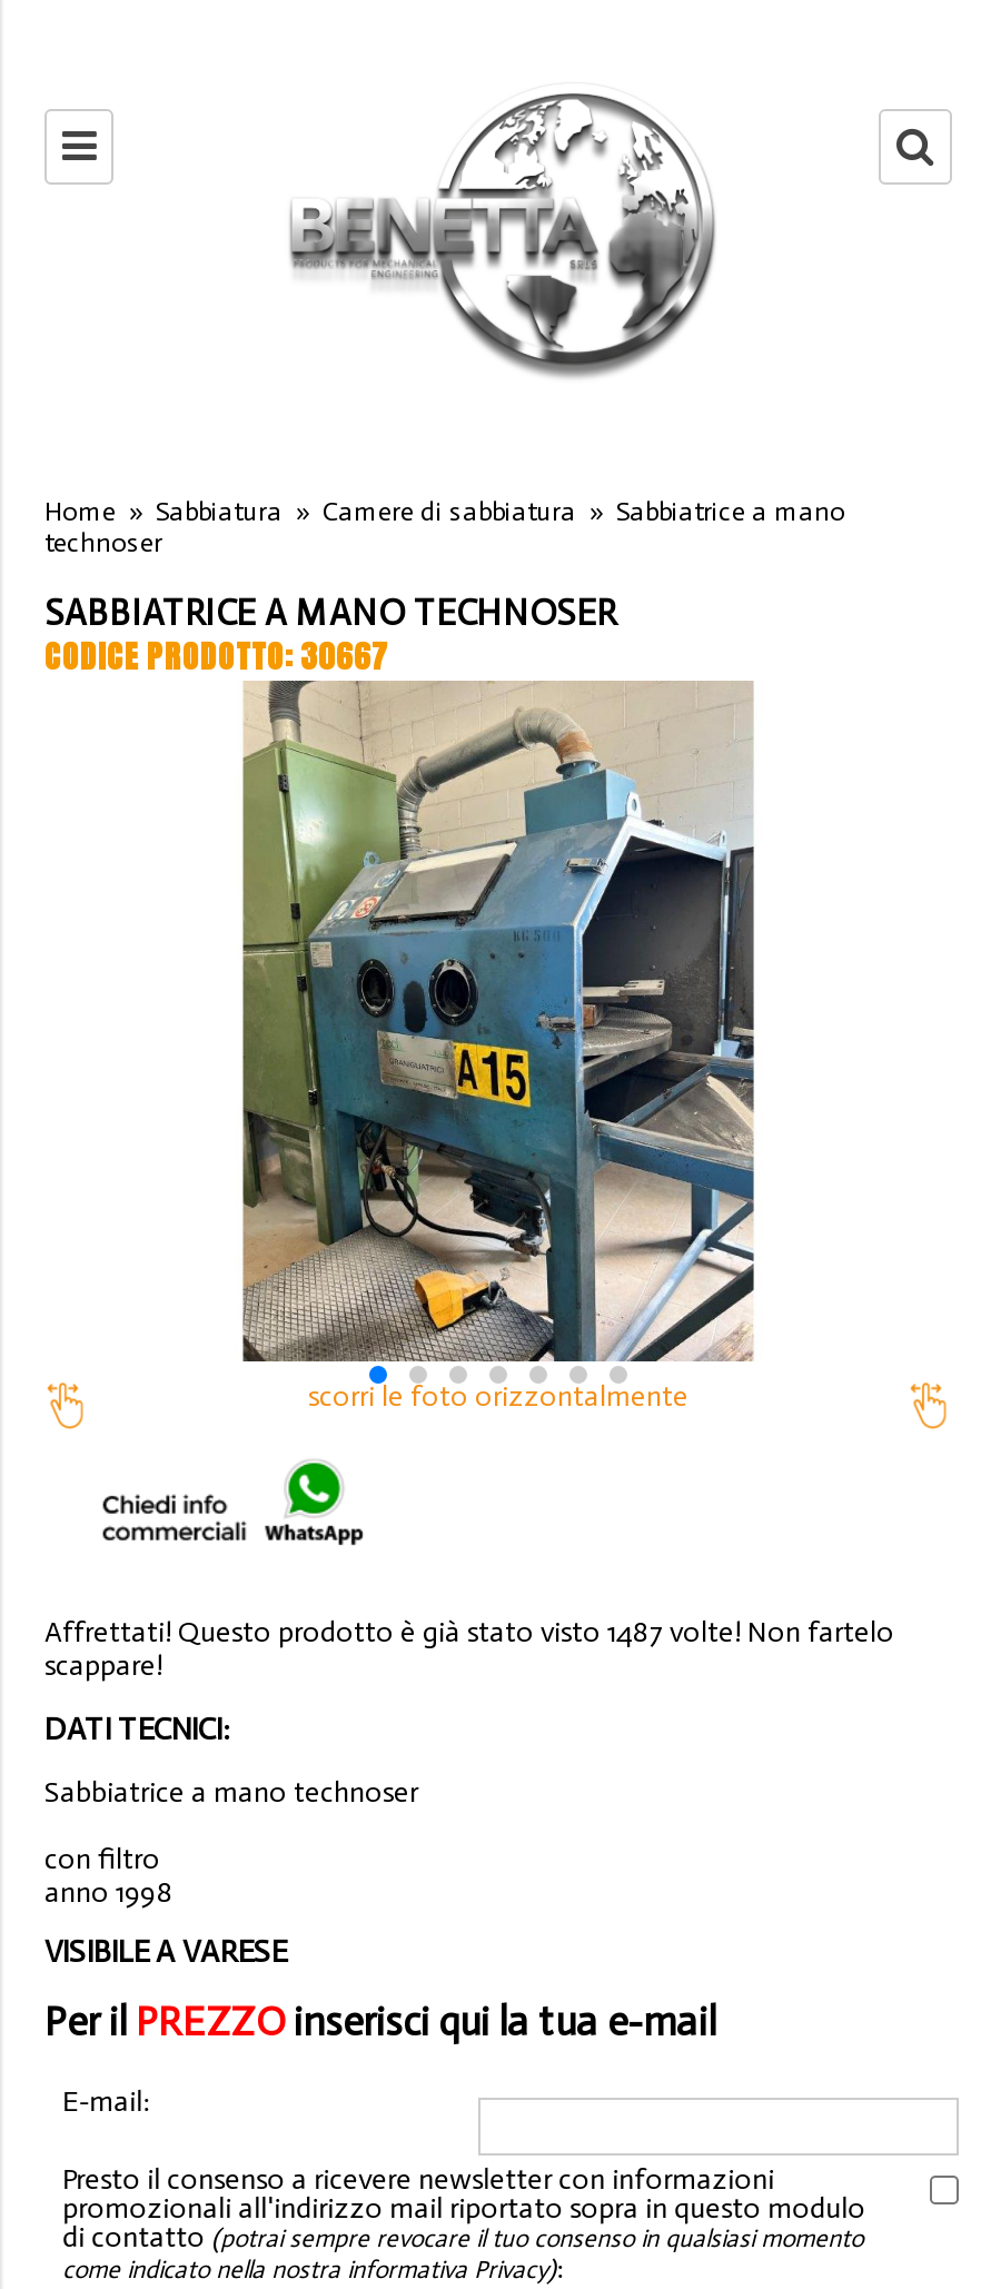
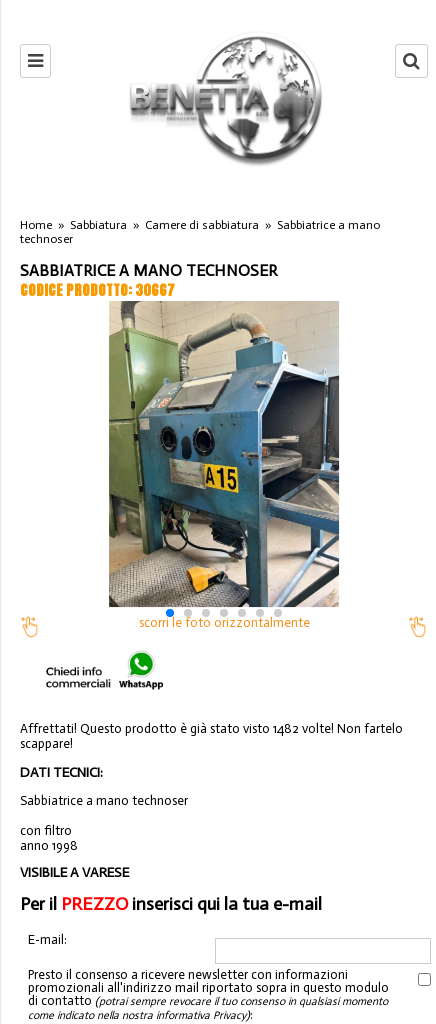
[44,1616,894,1649] Affrettati! Questo prodotto è già stato visto 1487 volte! Non fartelo -> [20,721,403,736] Affrettati! Questo prodotto è già stato visto 1482 volte! Non fartelo

